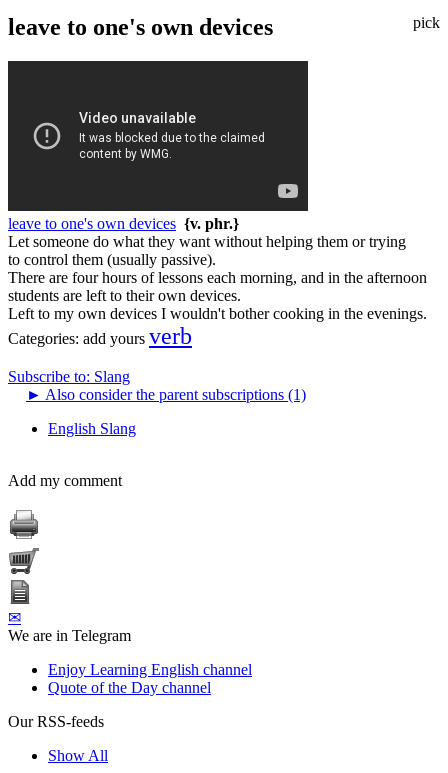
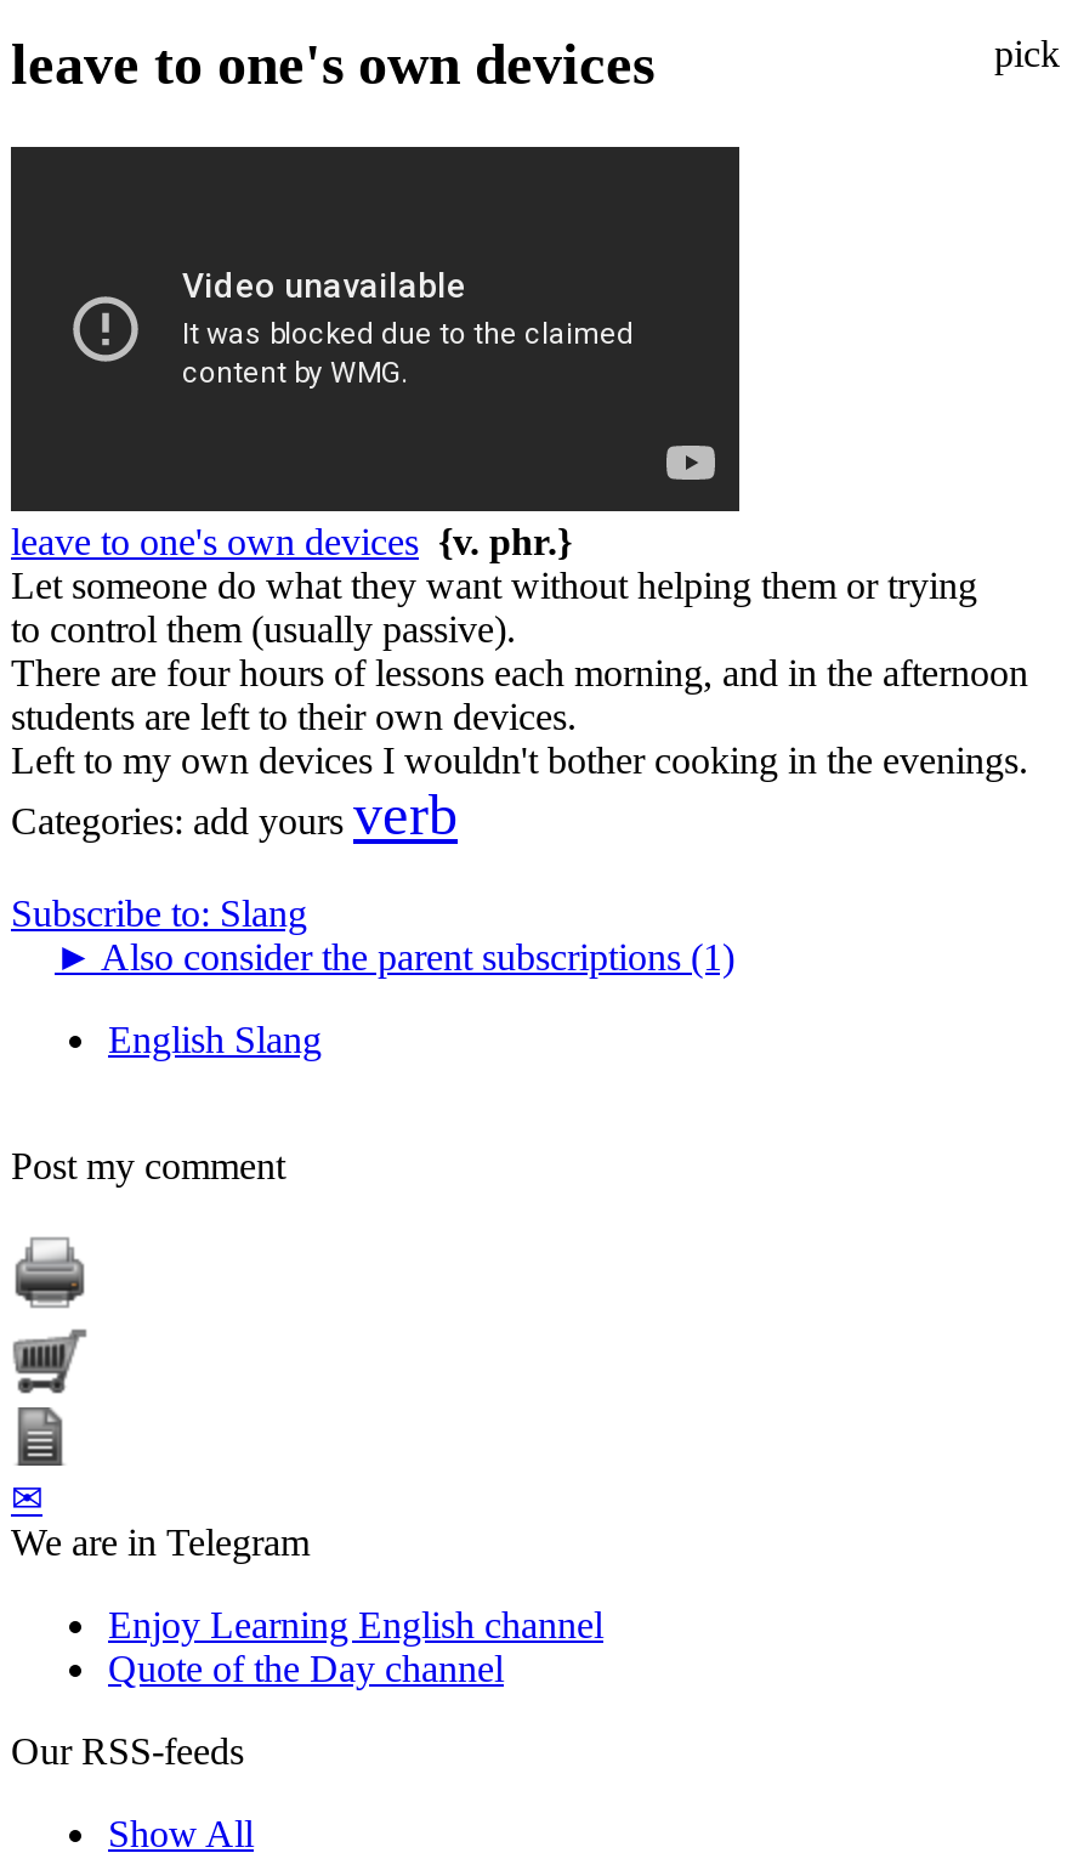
[8,472,122,489] Add my comment -> [11,1145,285,1186] Post my comment

